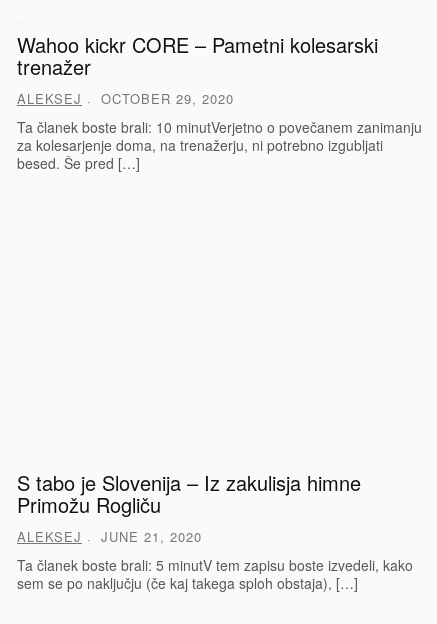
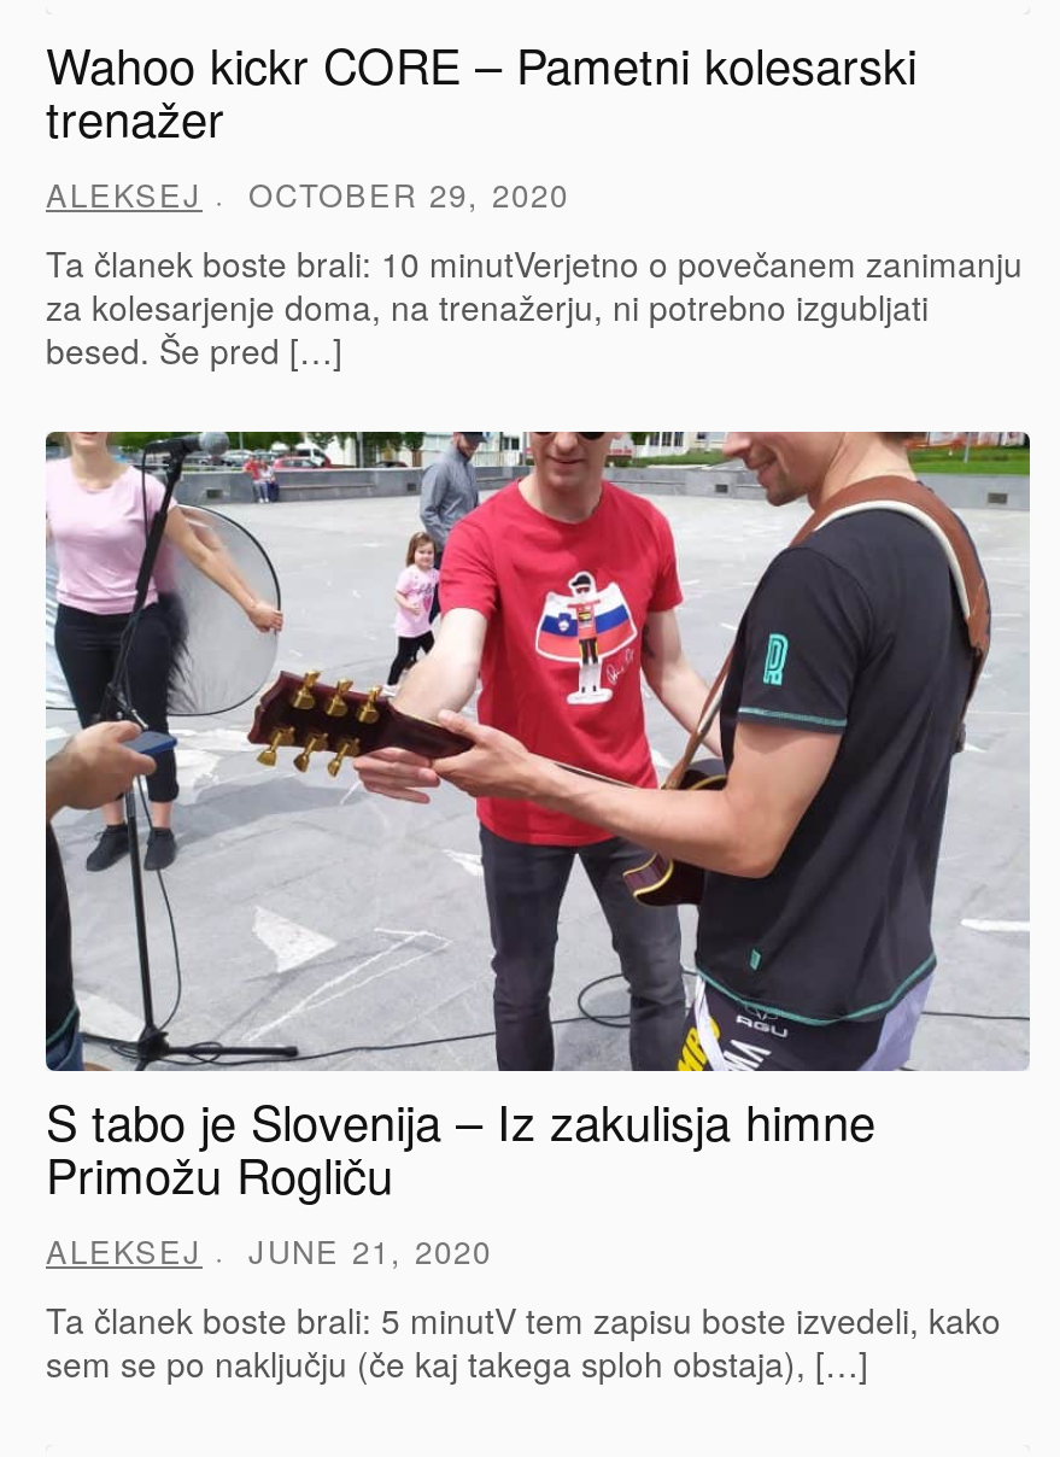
none -> [43,429,1032,1073] [image]

